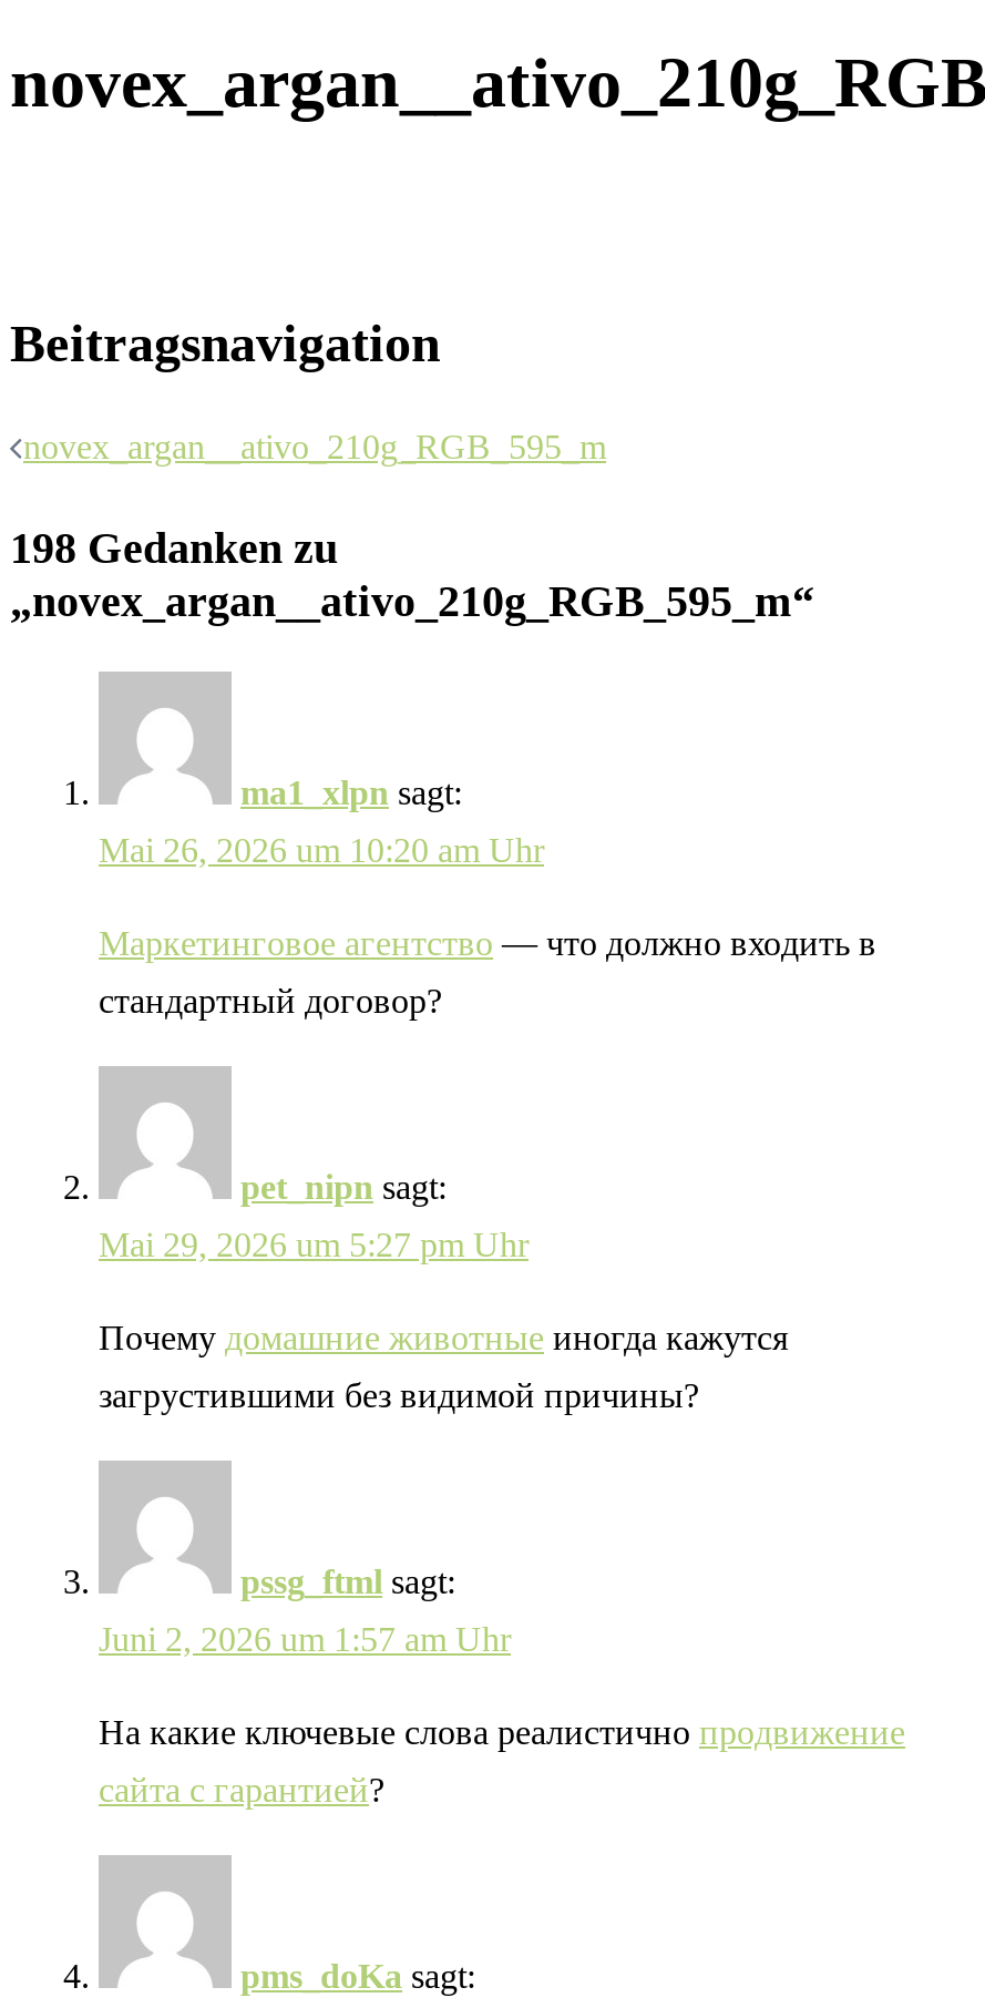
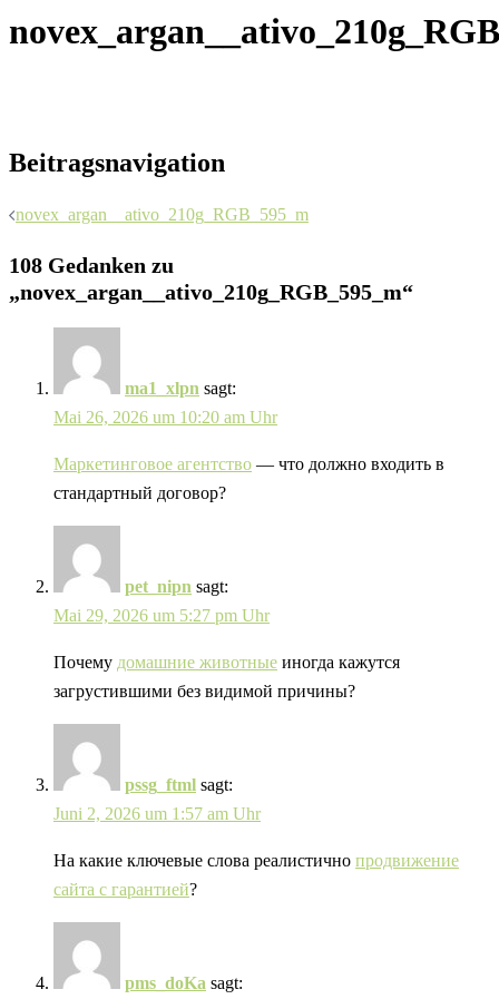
[10,524,338,573] 198 Gedanken zu -> [9,253,174,278] 108 Gedanken zu

